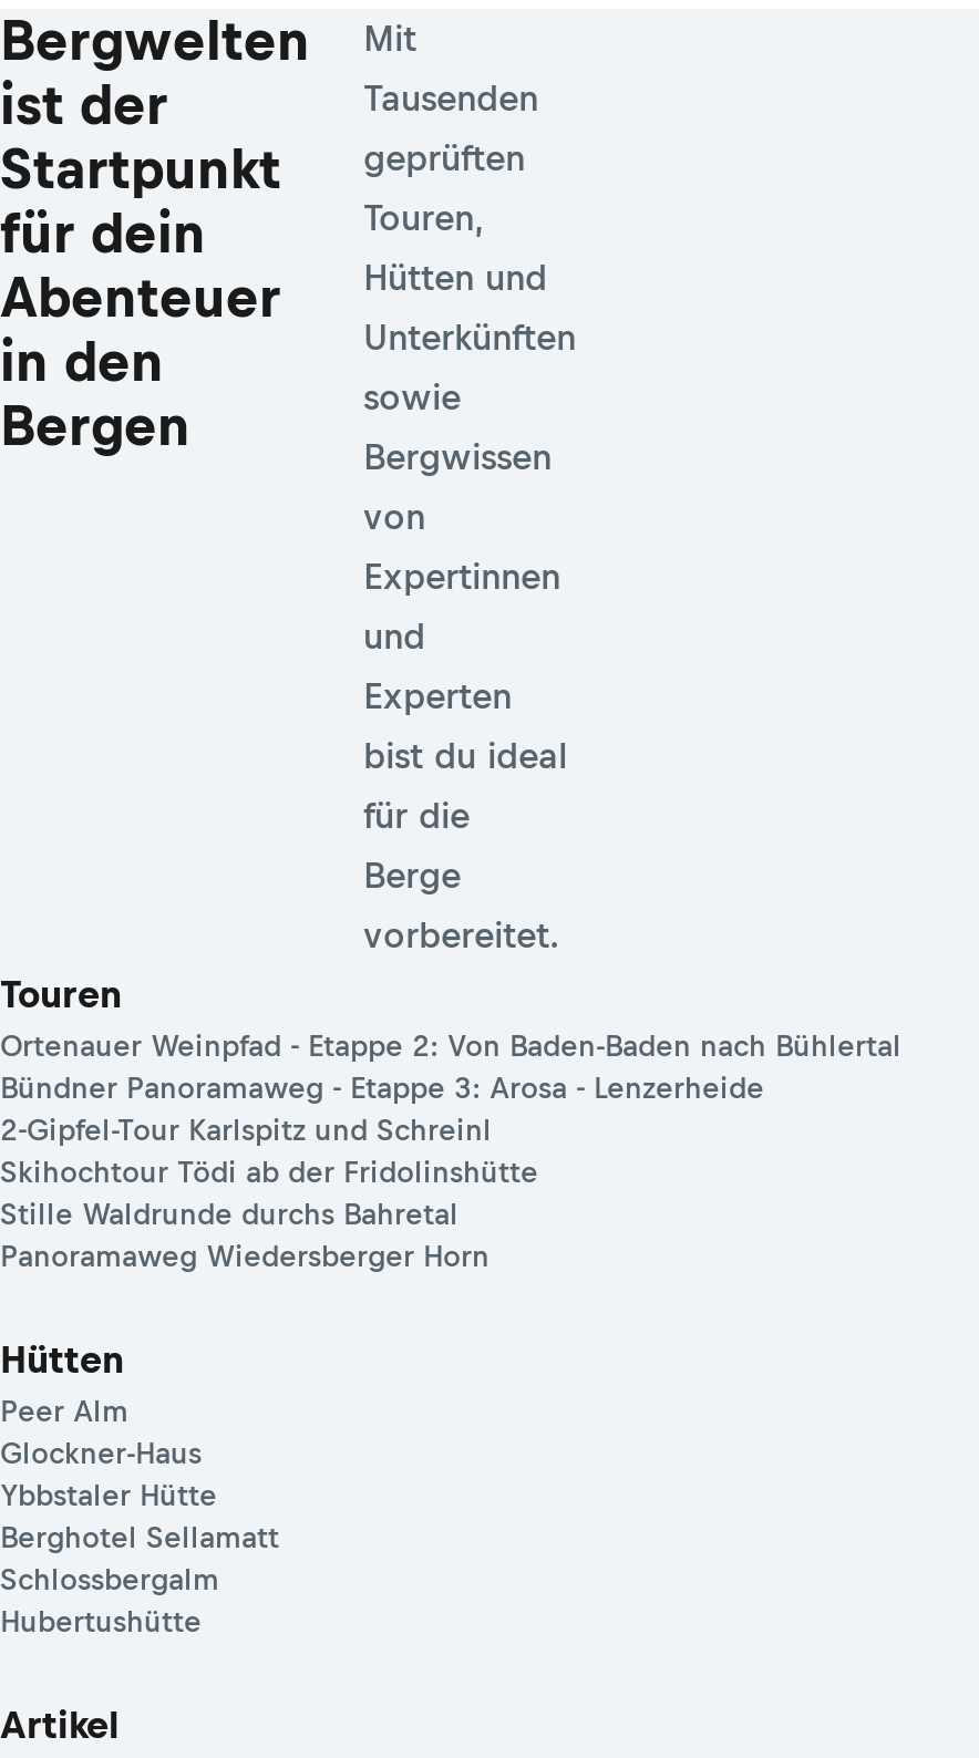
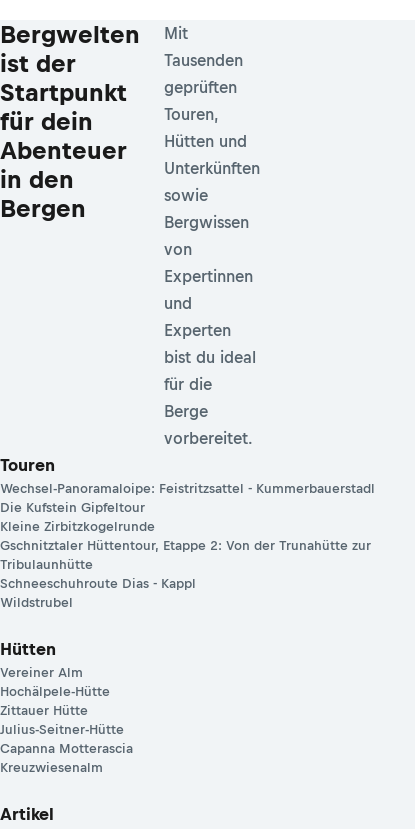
[0,1030,901,1274] Ortenauer Weinpfad - Etappe 2: Von Baden-Baden nach Bühlertal | Bündner Panoramaweg - Etappe 3: Arosa - Lenzerheide | 2-Gipfel-Tour Karlspitz und Schreinl | Skihochtour Tödi ab der Fridolinshütte | Stille Waldrunde durchs Bahretal | Panoramaweg Wiedersberger Horn -> [0,481,375,610] Wechsel-Panoramaloipe: Feistritzsattel - Kummerbauerstadl | Die Kufstein Gipfeltour | Kleine Zirbitzkogelrunde | Gschnitztaler Hüttentour, Etappe 2: Von der Trunahütte zur | Tribulaunhütte | Schneeschuhroute Dias - Kappl | Wildstrubel
[0,1396,279,1639] Peer Alm | Glockner-Haus | Ybbstaler Hütte | Berghotel Sellamatt | Schlossbergalm | Hubertushütte -> [0,665,133,775] Vereiner Alm | Hochälpele-Hütte | Zittauer Hütte | Julius-Seitner-Hütte | Capanna Motterascia | Kreuzwiesenalm

